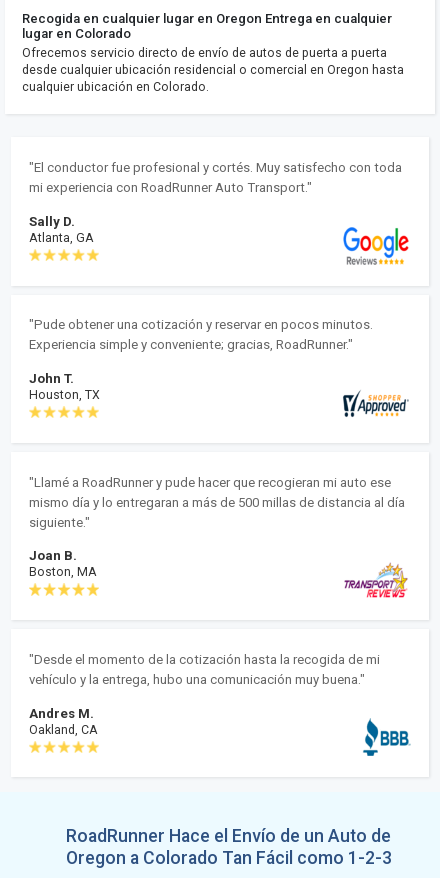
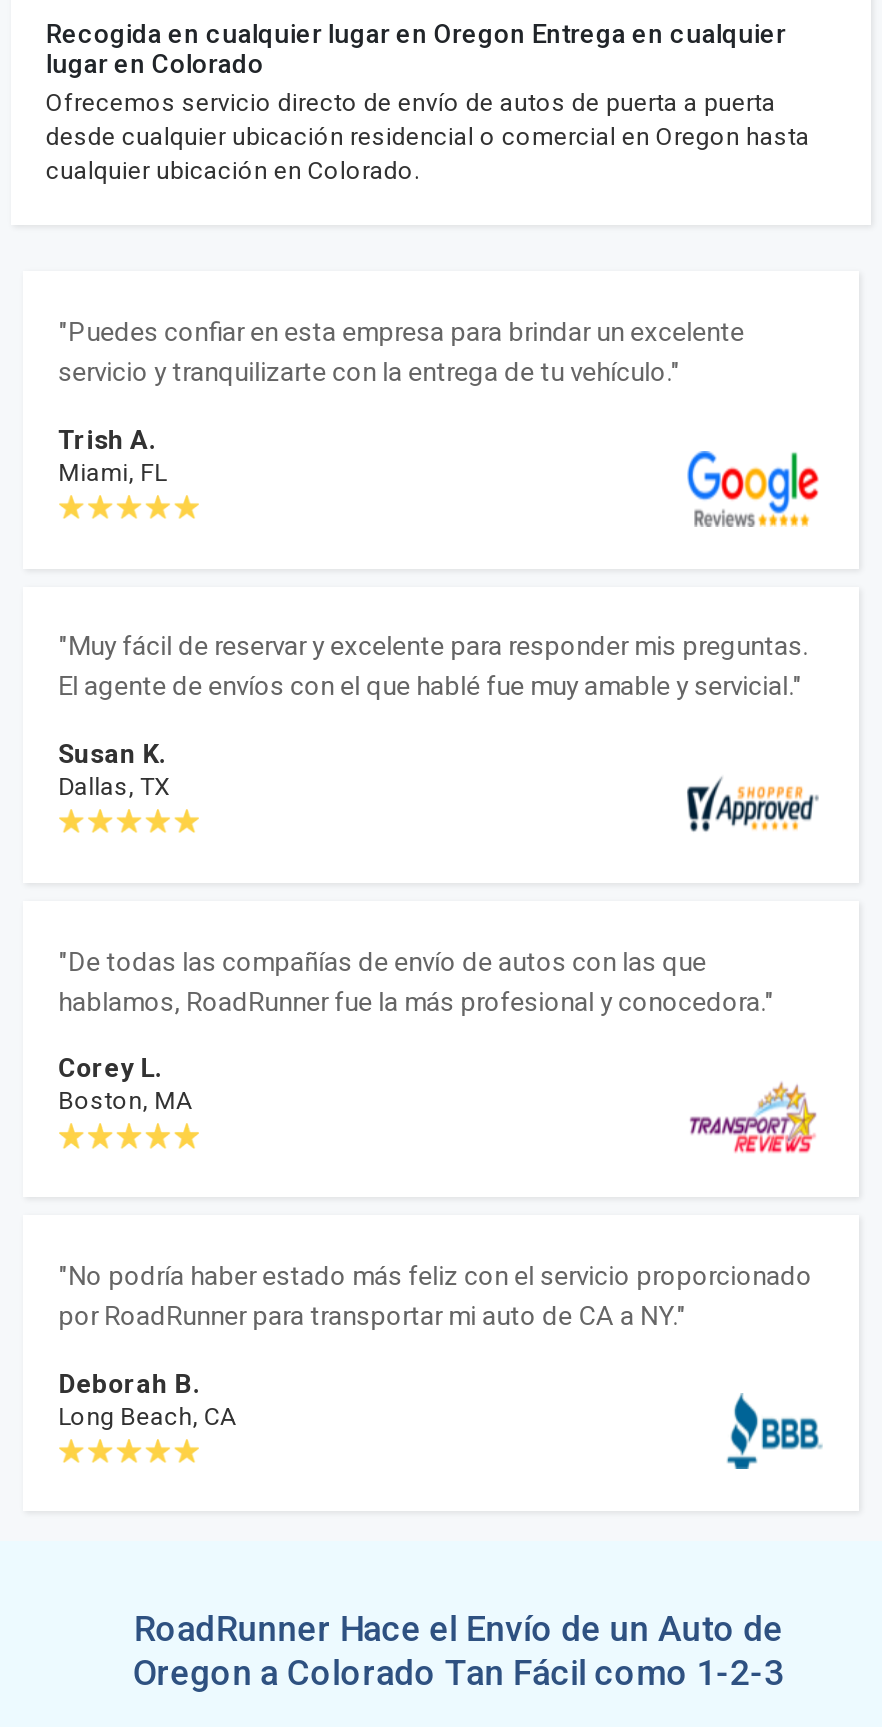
[29,160,402,195] "El conductor fue profesional y cortés. Muy satisfecho con toda | mi experiencia con RoadRunner Auto Transport." -> [58,317,744,387] "Puedes confiar en esta empresa para brindar un excelente | servicio y tranquilizarte con la entrega de tu vehículo."
[29,214,94,245] Sally D. | Atlanta, GA -> [58,425,166,487] Trish A. | Miami, FL
[29,317,373,352] "Pude obtener una cotización y reservar en pocos minutos. | Experiencia simple y conveniente; gracias, RoadRunner." -> [58,632,808,702] "Muy fácil de reservar y excelente para responder mis preguntas. | El agente de envíos con el que hablé fue muy amable y servicial."
[29,371,100,402] John T. | Houston, TX -> [58,740,170,802] Susan K. | Dallas, TX
[29,474,405,529] "Llamé a RoadRunner y pude hacer que recogieran mi auto ese | mismo día y lo entregaran a más de 500 millas de distancia al día | siguiente." -> [58,946,774,1016] "De todas las compañías de envío de autos con las que | hablamos, RoadRunner fue la más profesional y conocedora."
[29,548,77,563] Joan B. -> [58,1054,162,1084] Corey L.
[29,652,380,687] "Desde el momento de la cotización hasta la recogida de mi | vehículo y la entrega, hubo una comunicación muy buena." -> [58,1260,812,1330] "No podría haber estado más feliz con el servicio proporcionado | por RoadRunner para transportar mi auto de CA a NY."
[29,706,98,737] Andres M. | Oakland, CA -> [58,1368,238,1430] Deborah B. | Long Beach, CA

